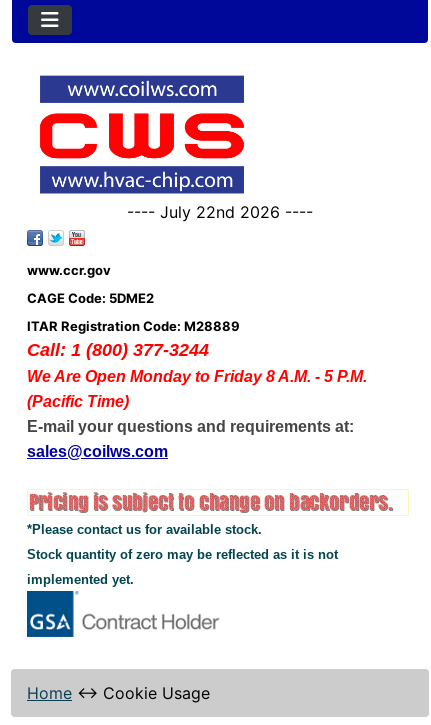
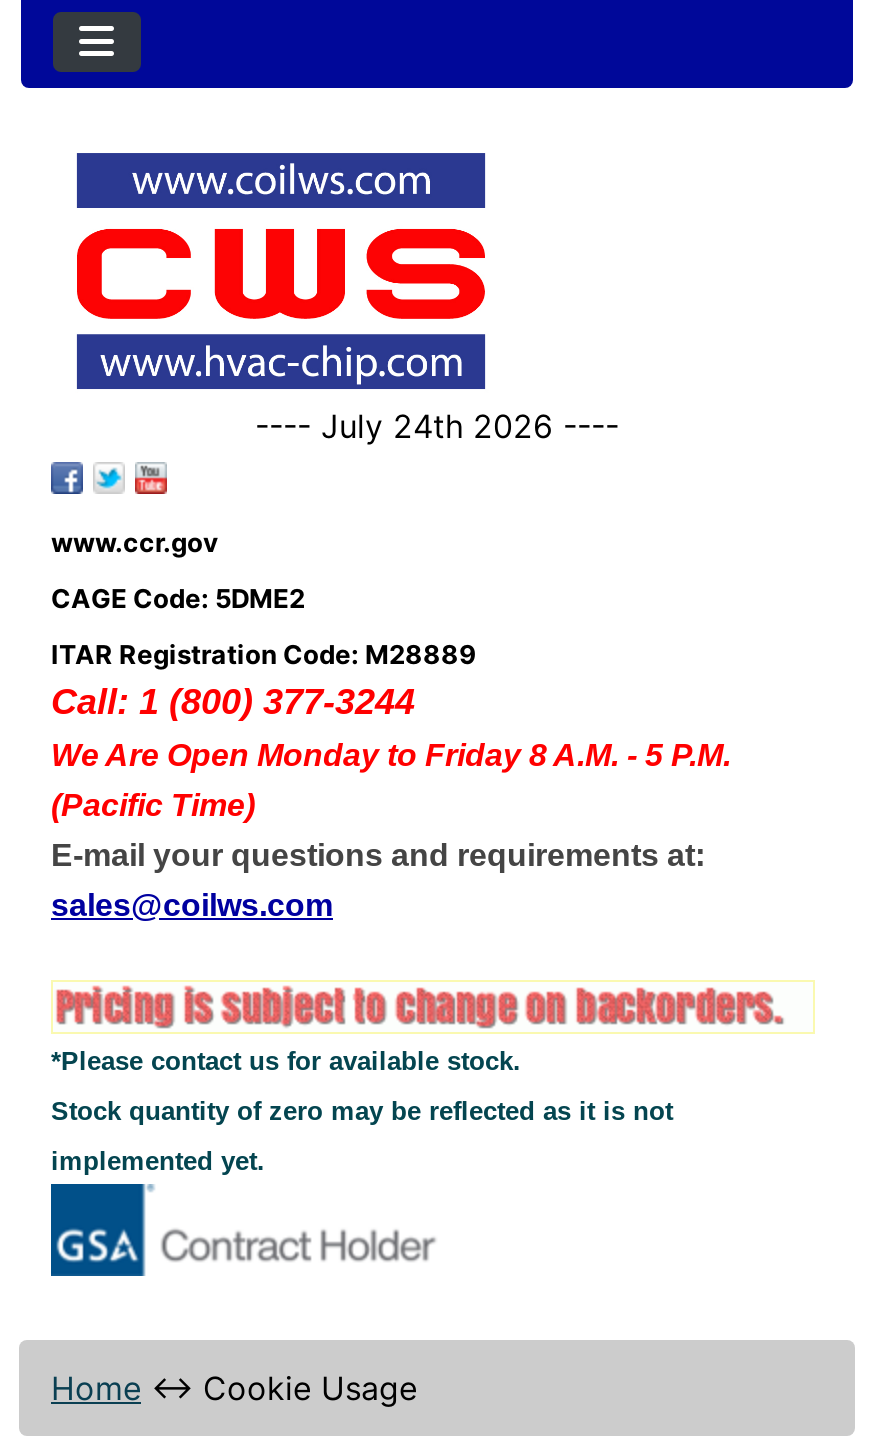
[127,202,313,222] ---- July 22nd 2026 ---- -> [255,407,619,447] ---- July 24th 2026 ----

